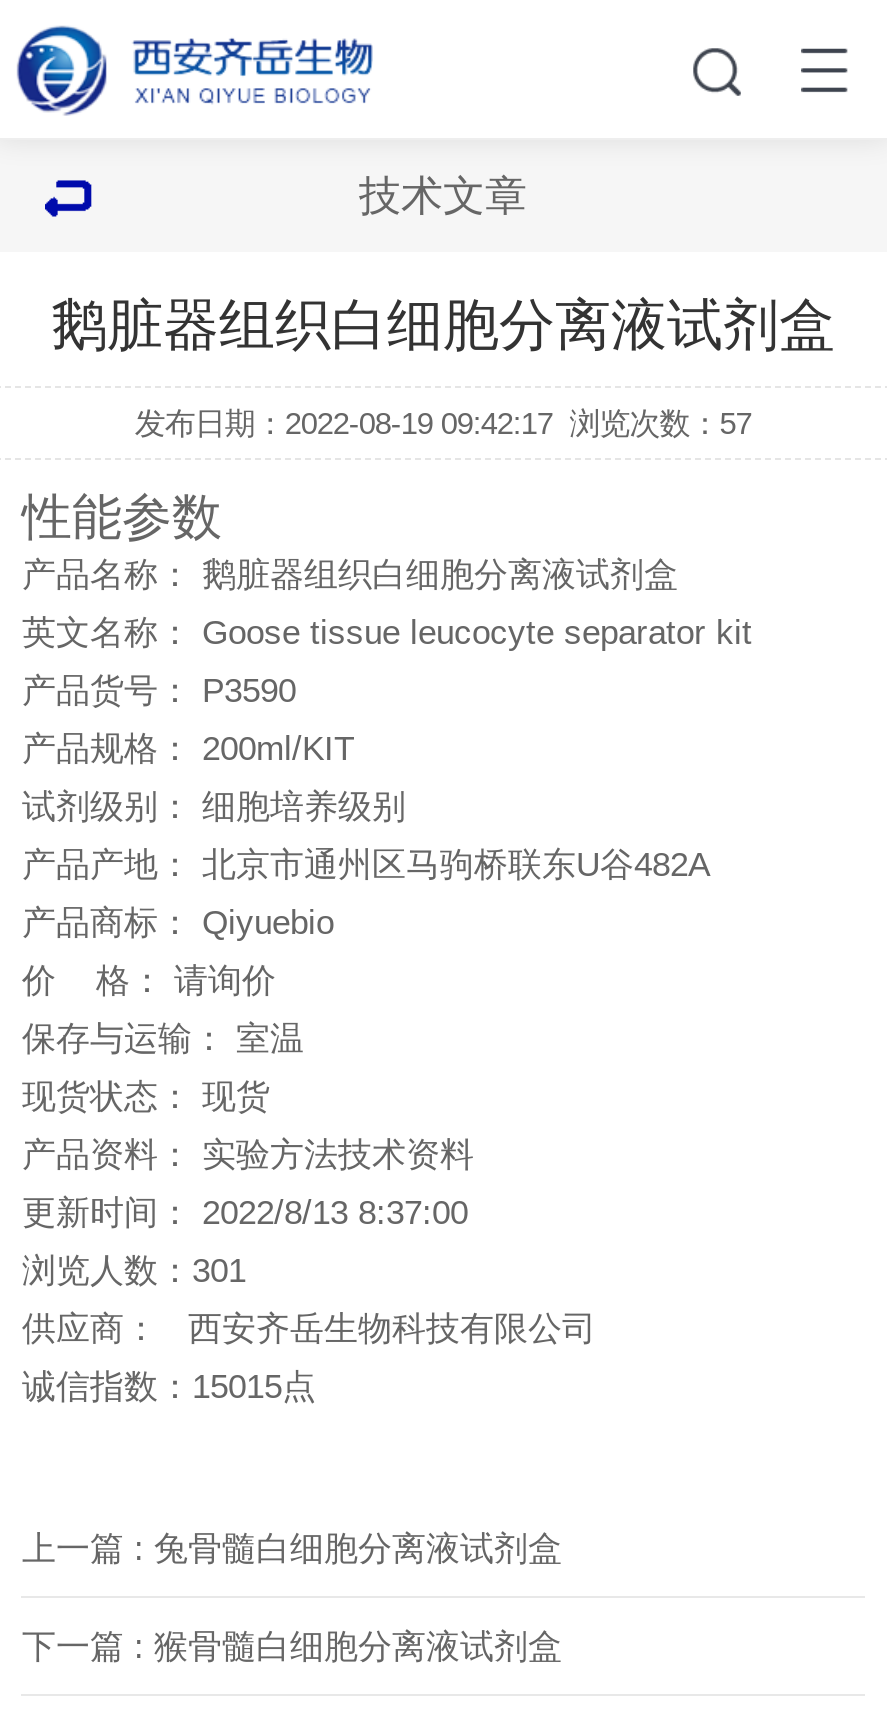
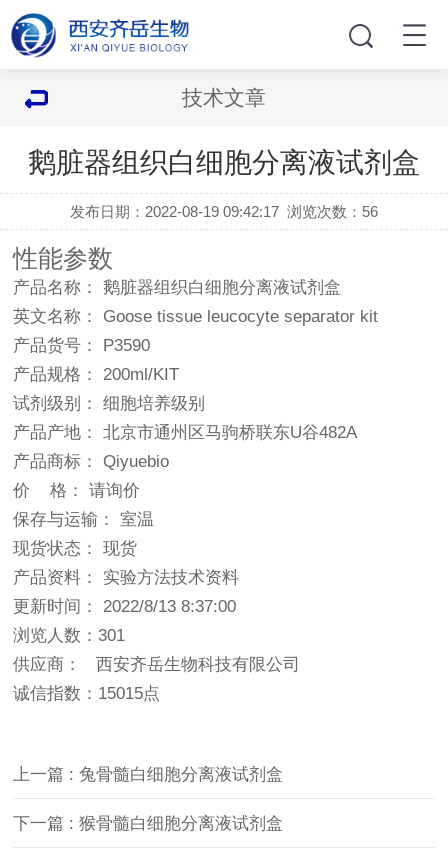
[135,406,751,440] 发布日期：2022-08-19 09:42:17 浏览次数：57 -> [70,203,378,220] 发布日期：2022-08-19 09:42:17 浏览次数：56

